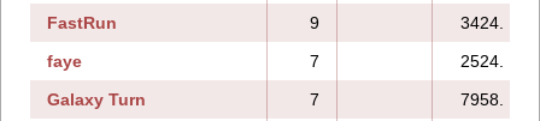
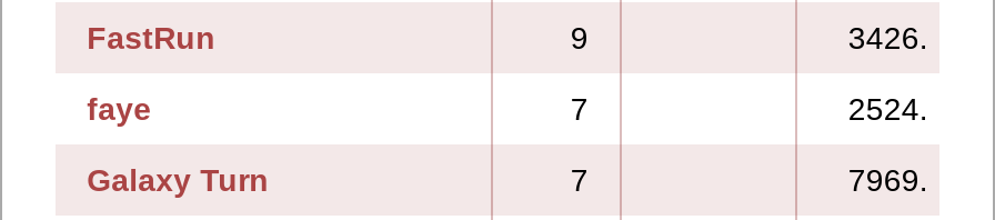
[460,13,504,32] 3424. -> [848,20,928,55] 3426.
[460,90,504,109] 7958. -> [848,162,928,197] 7969.

